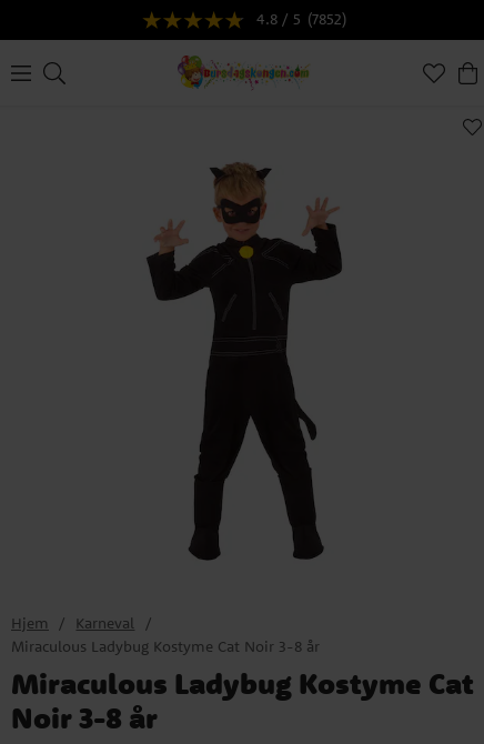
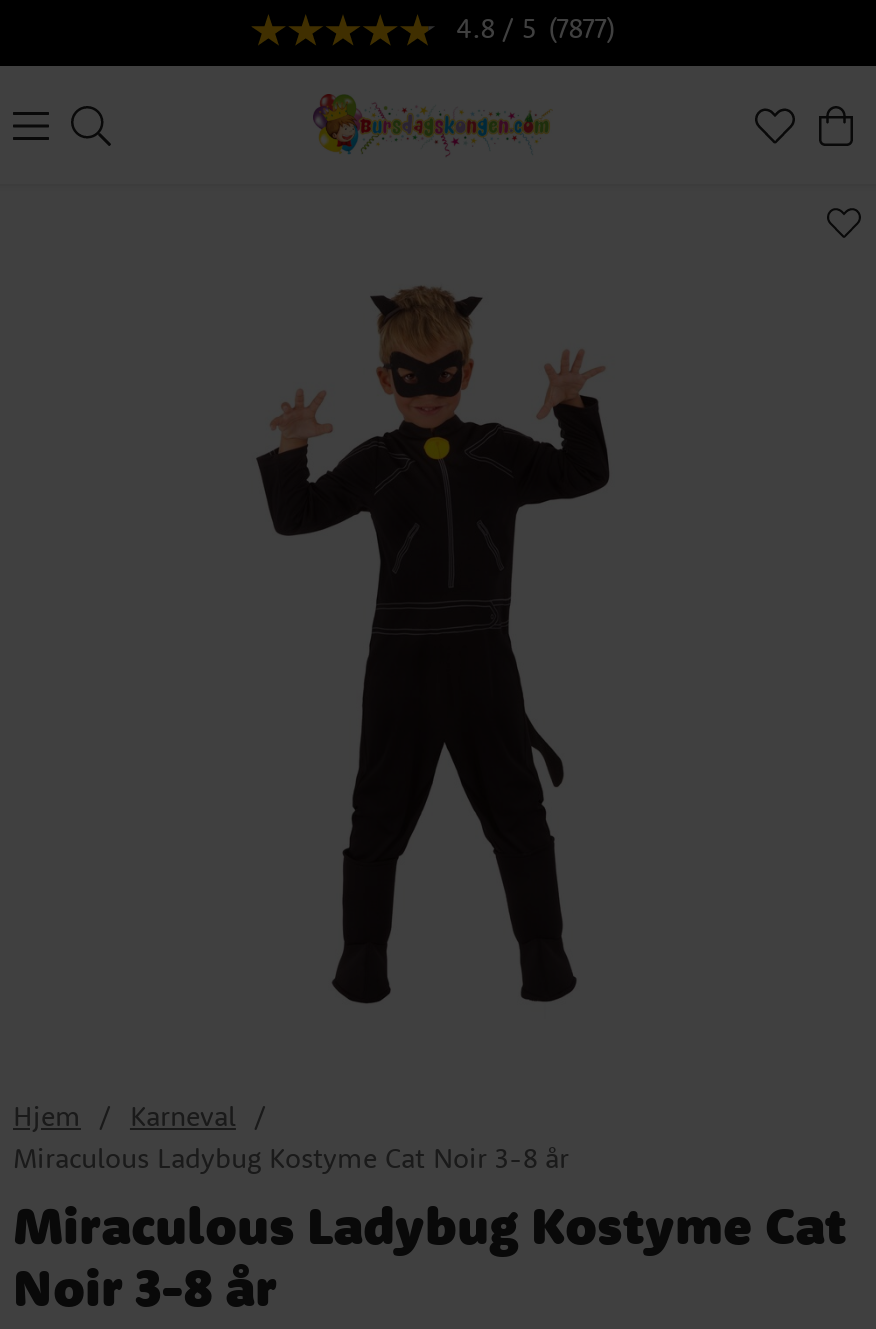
[256,9,346,29] 4.8 / 5 (7852) -> [457,11,615,47] 4.8 / 5 (7877)

